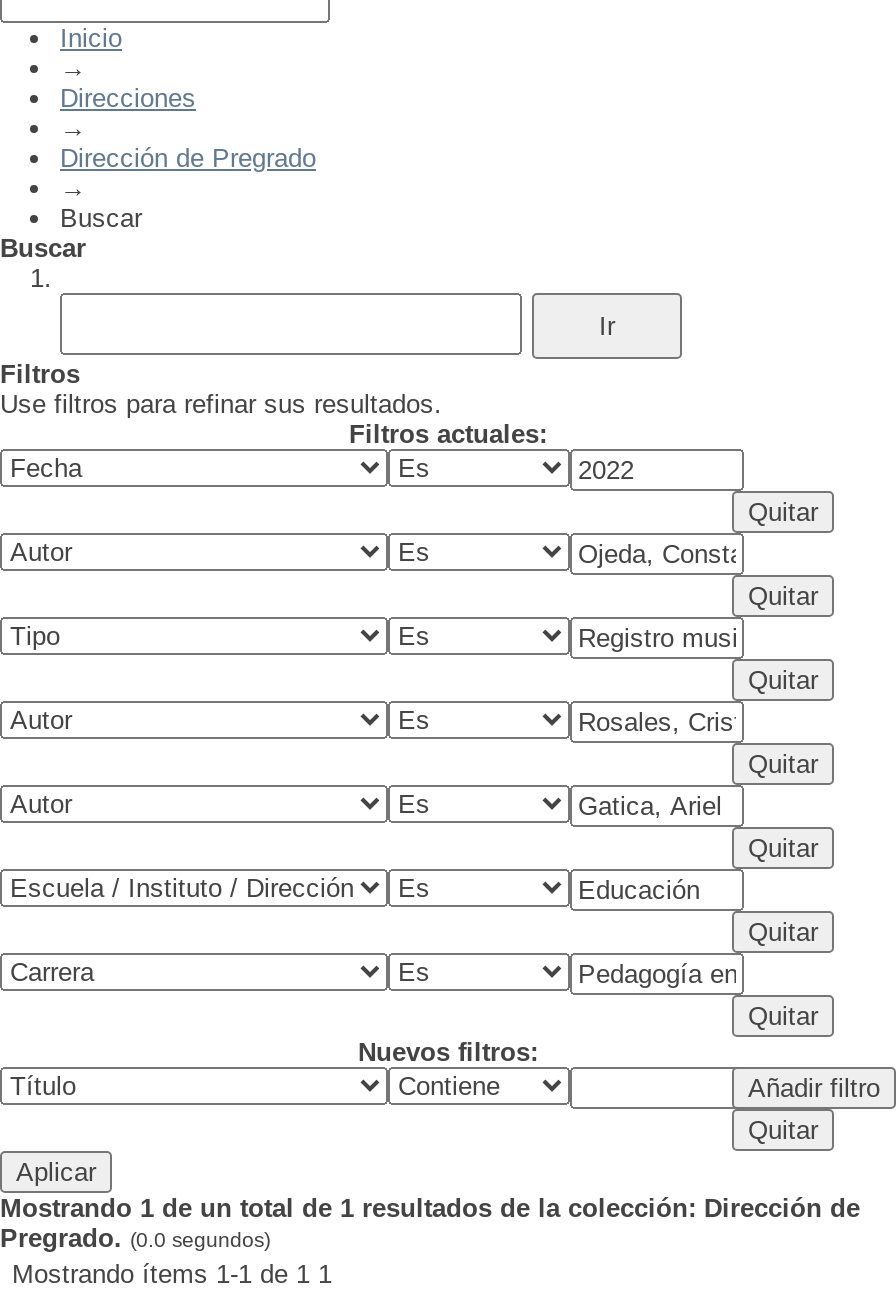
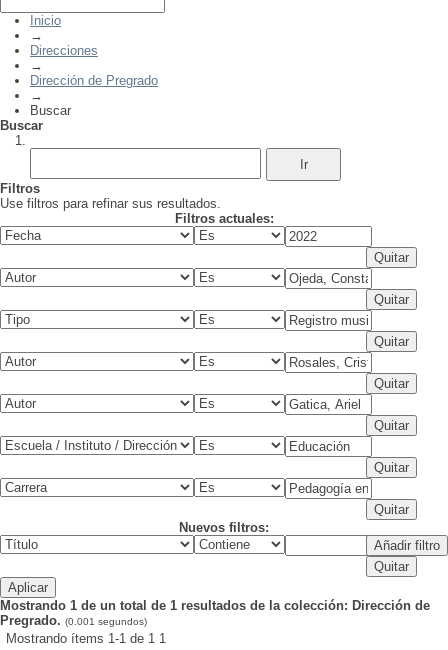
[0,1223,270,1253] Pregrado. (0.0 segundos) -> [0,613,147,628] Pregrado. (0.001 segundos)

